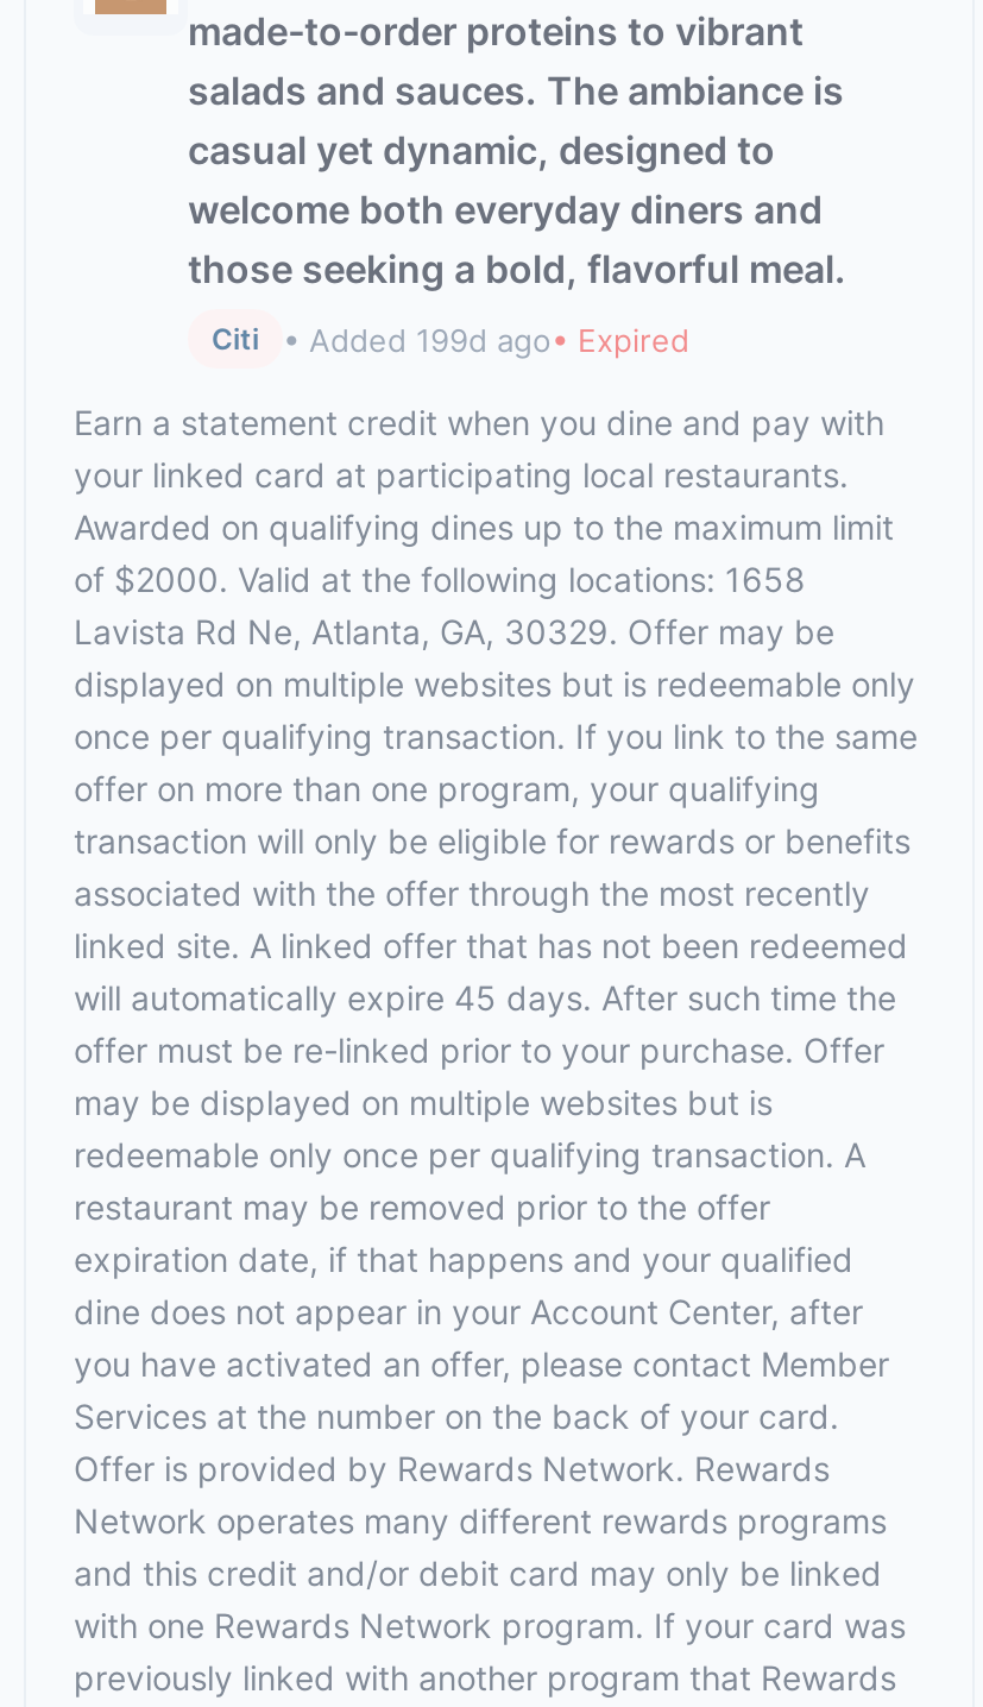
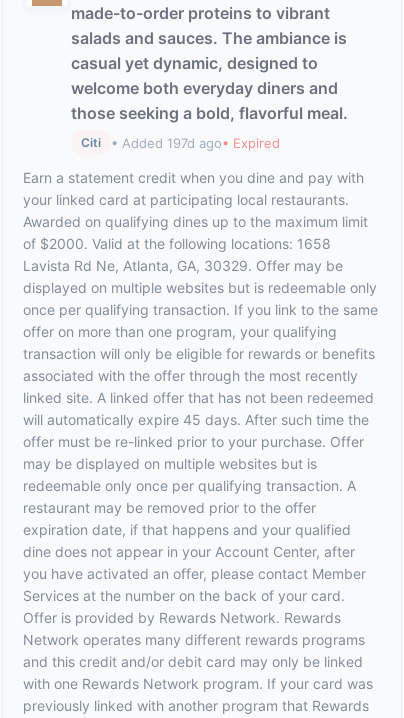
[283,320,689,358] • Added 199d ago• Expired -> [111,134,280,150] • Added 197d ago• Expired

